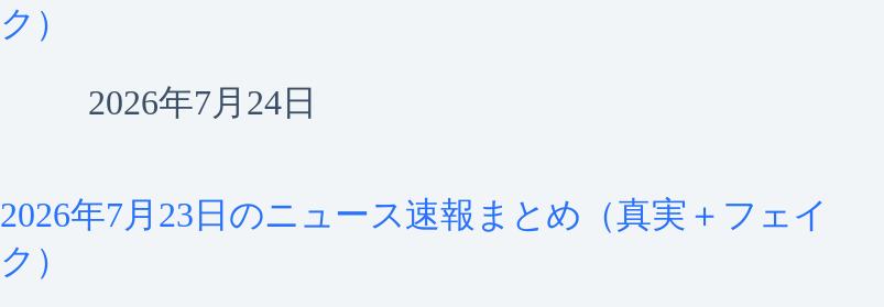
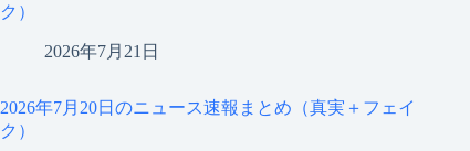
[88,84,317,121] 2026年7月24日 -> [44,42,159,61] 2026年7月21日
[0,196,828,234] 2026年7月23日のニュース速報まとめ（真実＋フェイ -> [0,98,416,117] 2026年7月20日のニュース速報まとめ（真実＋フェイ

